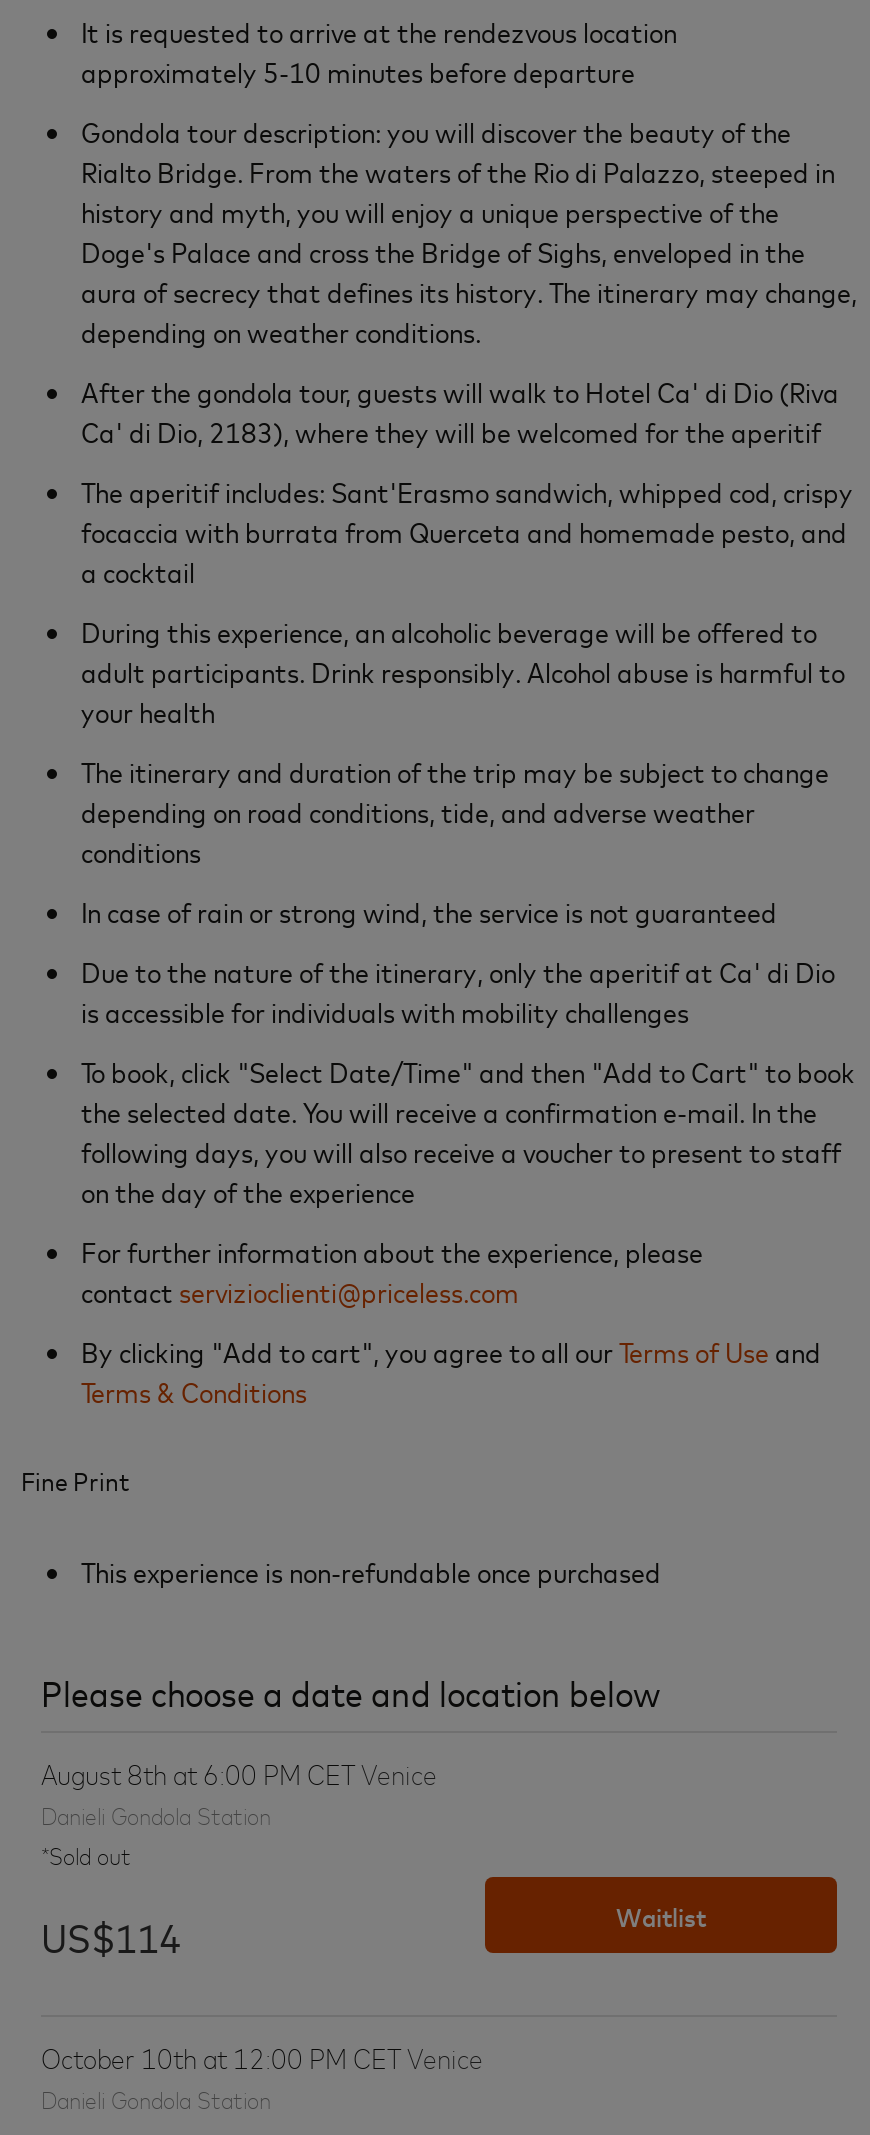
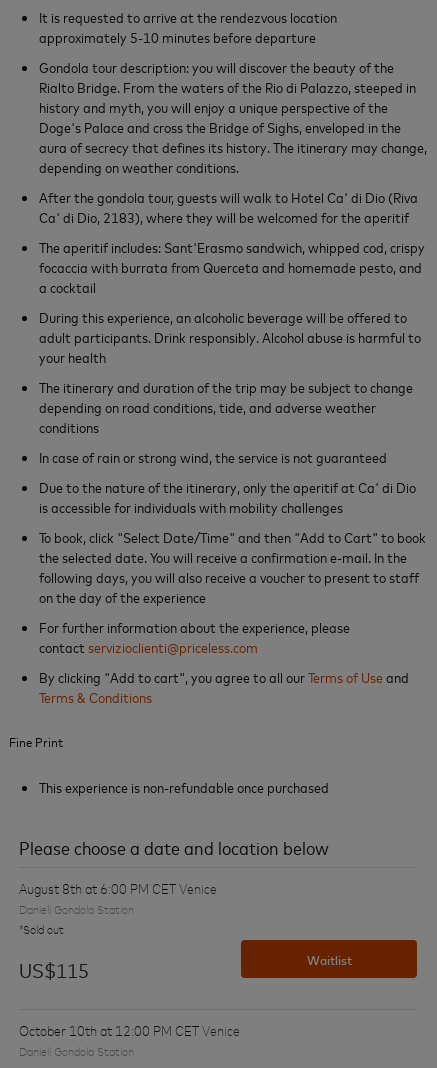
[41,1909,181,1961] US$114 -> [19,956,89,982] US$115

